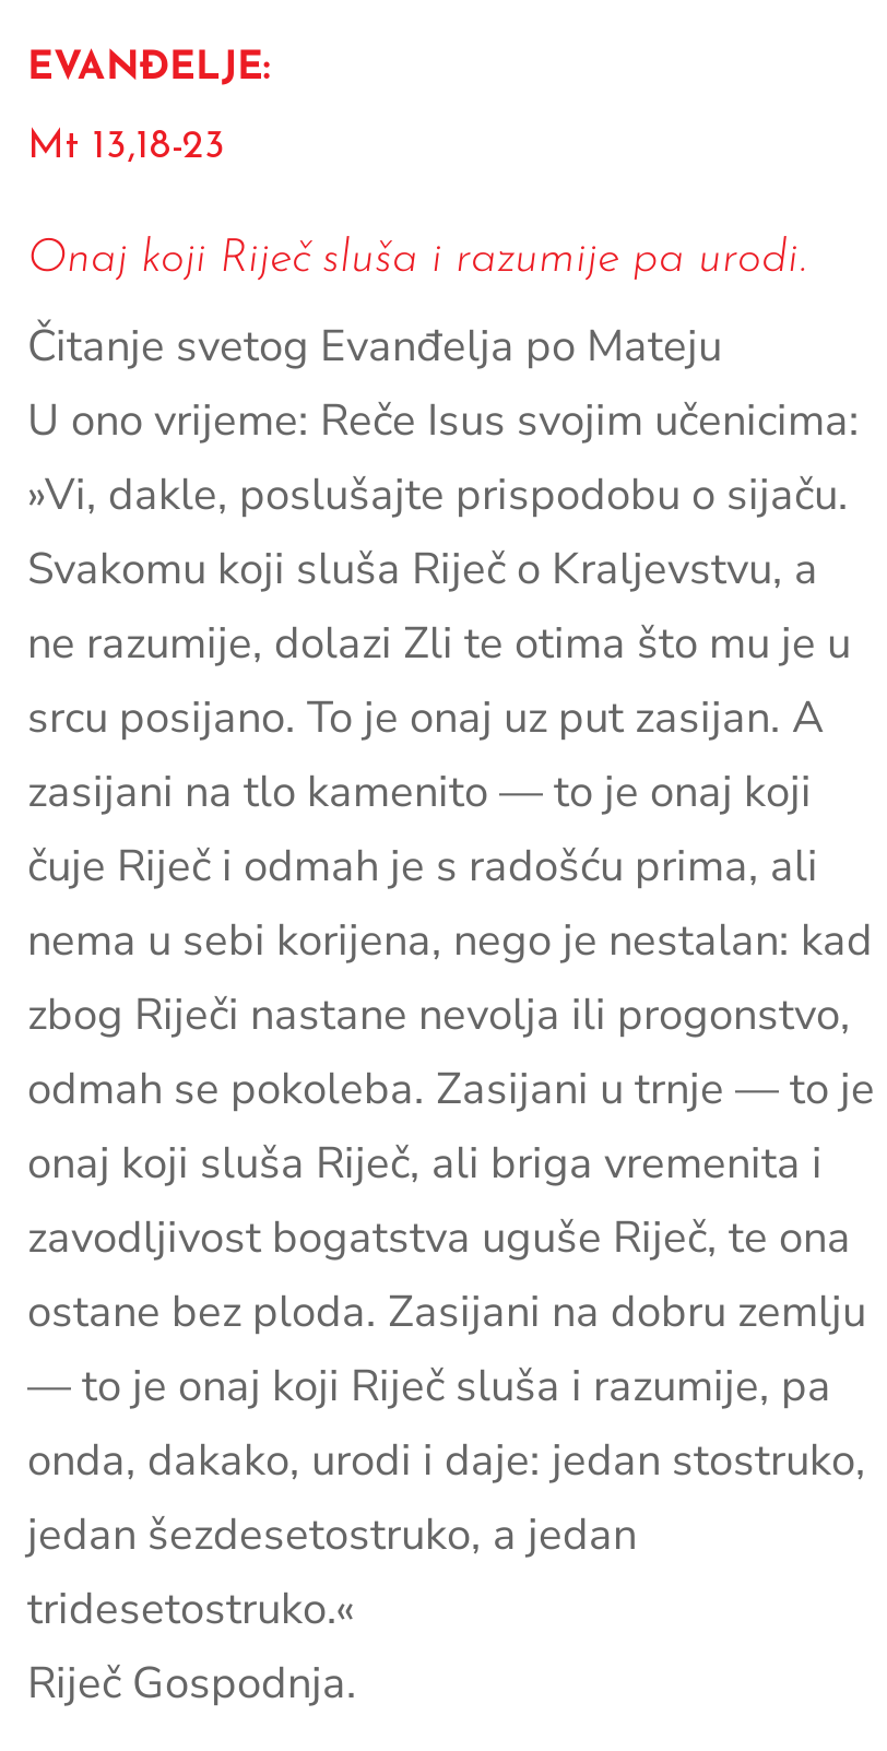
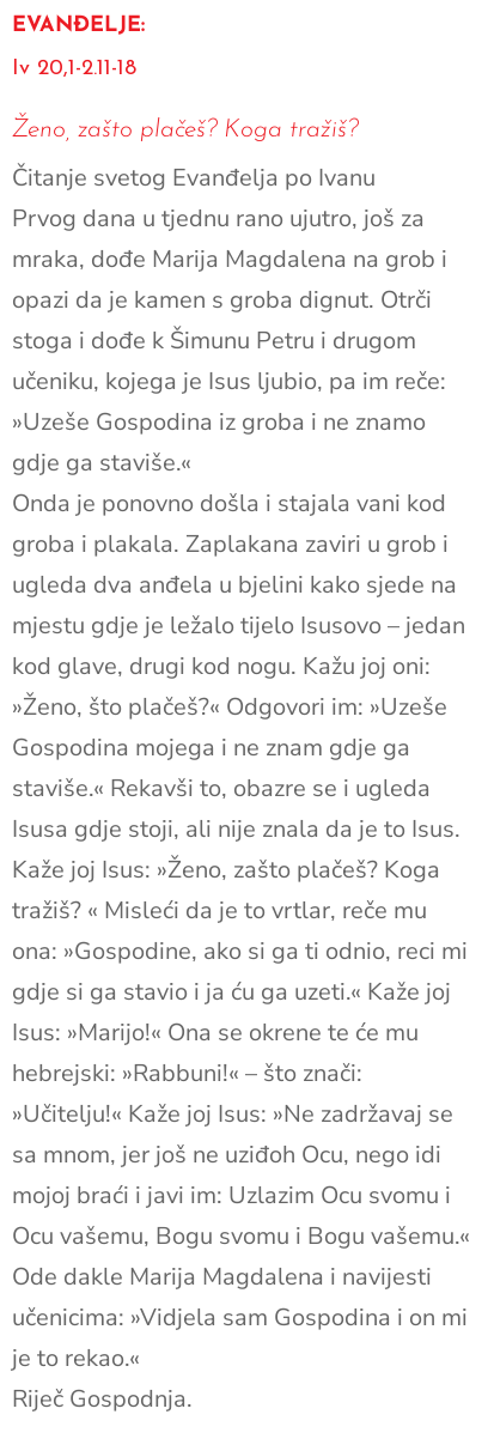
[27,127,226,168] Mt 13,18-23 -> [11,58,136,80] Iv 20,1-2.11-18
[27,236,805,282] Onaj koji Riječ sluša i razumije pa urodi. -> [11,117,357,143] Ženo, zašto plačeš? Koga tražiš?
[27,317,875,1639] Čitanje svetog Evanđelja po Mateju | U ono vrijeme: Reče Isus svojim učenicima: | »Vi, dakle, poslušajte prispodobu o sijaču. | Svakomu koji sluša Riječ o Kraljevstvu, a | ne razumije, dolazi Zli te otima što mu je u | srcu posijano. To je onaj uz put zasijan. A | zasijani na tlo kamenito — to je onaj koji | čuje Riječ i odmah je s radošću prima, ali | nema u sebi korijena, nego je nestalan: kad | zbog Riječi nastane nevolja ili progonstvo, | odmah se pokoleba. Zasijani u trnje — to je | onaj koji sluša Riječ, ali briga vremenita i | zavodljivost bogatstva uguše Riječ, te ona | ostane bez ploda. Zasijani na dobru zemlju | — to je onaj koji Riječ sluša i razumije, pa | onda, dakako, urodi i daje: jedan stostruko, | jedan šezdesetostruko, a jedan | tridesetostruko.« -> [11,162,469,1374] Čitanje svetog Evanđelja po Ivanu | Prvog dana u tjednu rano ujutro, još za | mraka, dođe Marija Magdalena na grob i | opazi da je kamen s groba dignut. Otrči | stoga i dođe k Šimunu Petru i drugom | učeniku, kojega je Isus ljubio, pa im reče: | »Uzeše Gospodina iz groba i ne znamo | gdje ga staviše.« | Onda je ponovno došla i stajala vani kod | groba i plakala. Zaplakana zaviri u grob i | ugleda dva anđela u bjelini kako sjede na | mjestu gdje je ležalo tijelo Isusovo – jedan | kod glave, drugi kod nogu. Kažu joj oni: | »Ženo, što plačeš?« Odgovori im: »Uzeše | Gospodina mojega i ne znam gdje ga | staviše.« Rekavši to, obazre se i ugleda | Isusa gdje stoji, ali nije znala da je to Isus. | Kaže joj Isus: »Ženo, zašto plačeš? Koga | tražiš? « Misleći da je to vrtlar, reče mu | ona: »Gospodine, ako si ga ti odnio, reci mi | gdje si ga stavio i ja ću ga uzeti.« Kaže joj | Isus: »Marijo!« Ona se okrene te će mu | hebrejski: »Rabbuni!« – što znači: | »Učitelju!« Kaže joj Isus: »Ne zadržavaj se | sa mnom, jer još ne uziđoh Ocu, nego idi | mojoj braći i javi im: Uzlazim Ocu svomu i | Ocu vašemu, Bogu svomu i Bogu vašemu.« | Ode dakle Marija Magdalena i navijesti | učenicima: »Vidjela sam Gospodina i on mi | je to rekao.«

